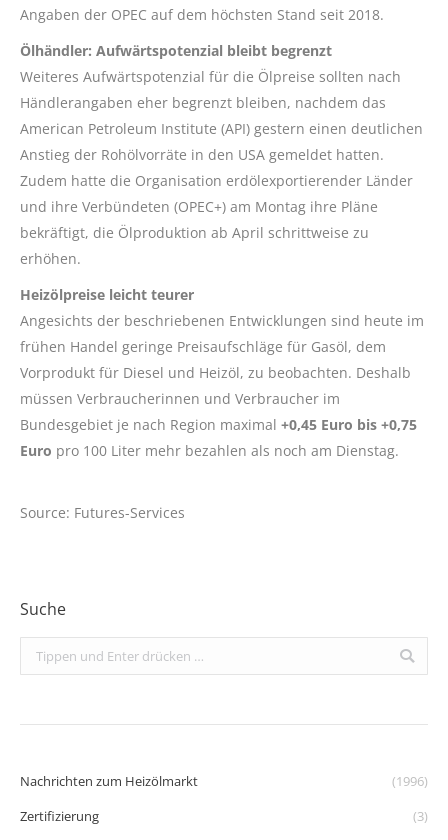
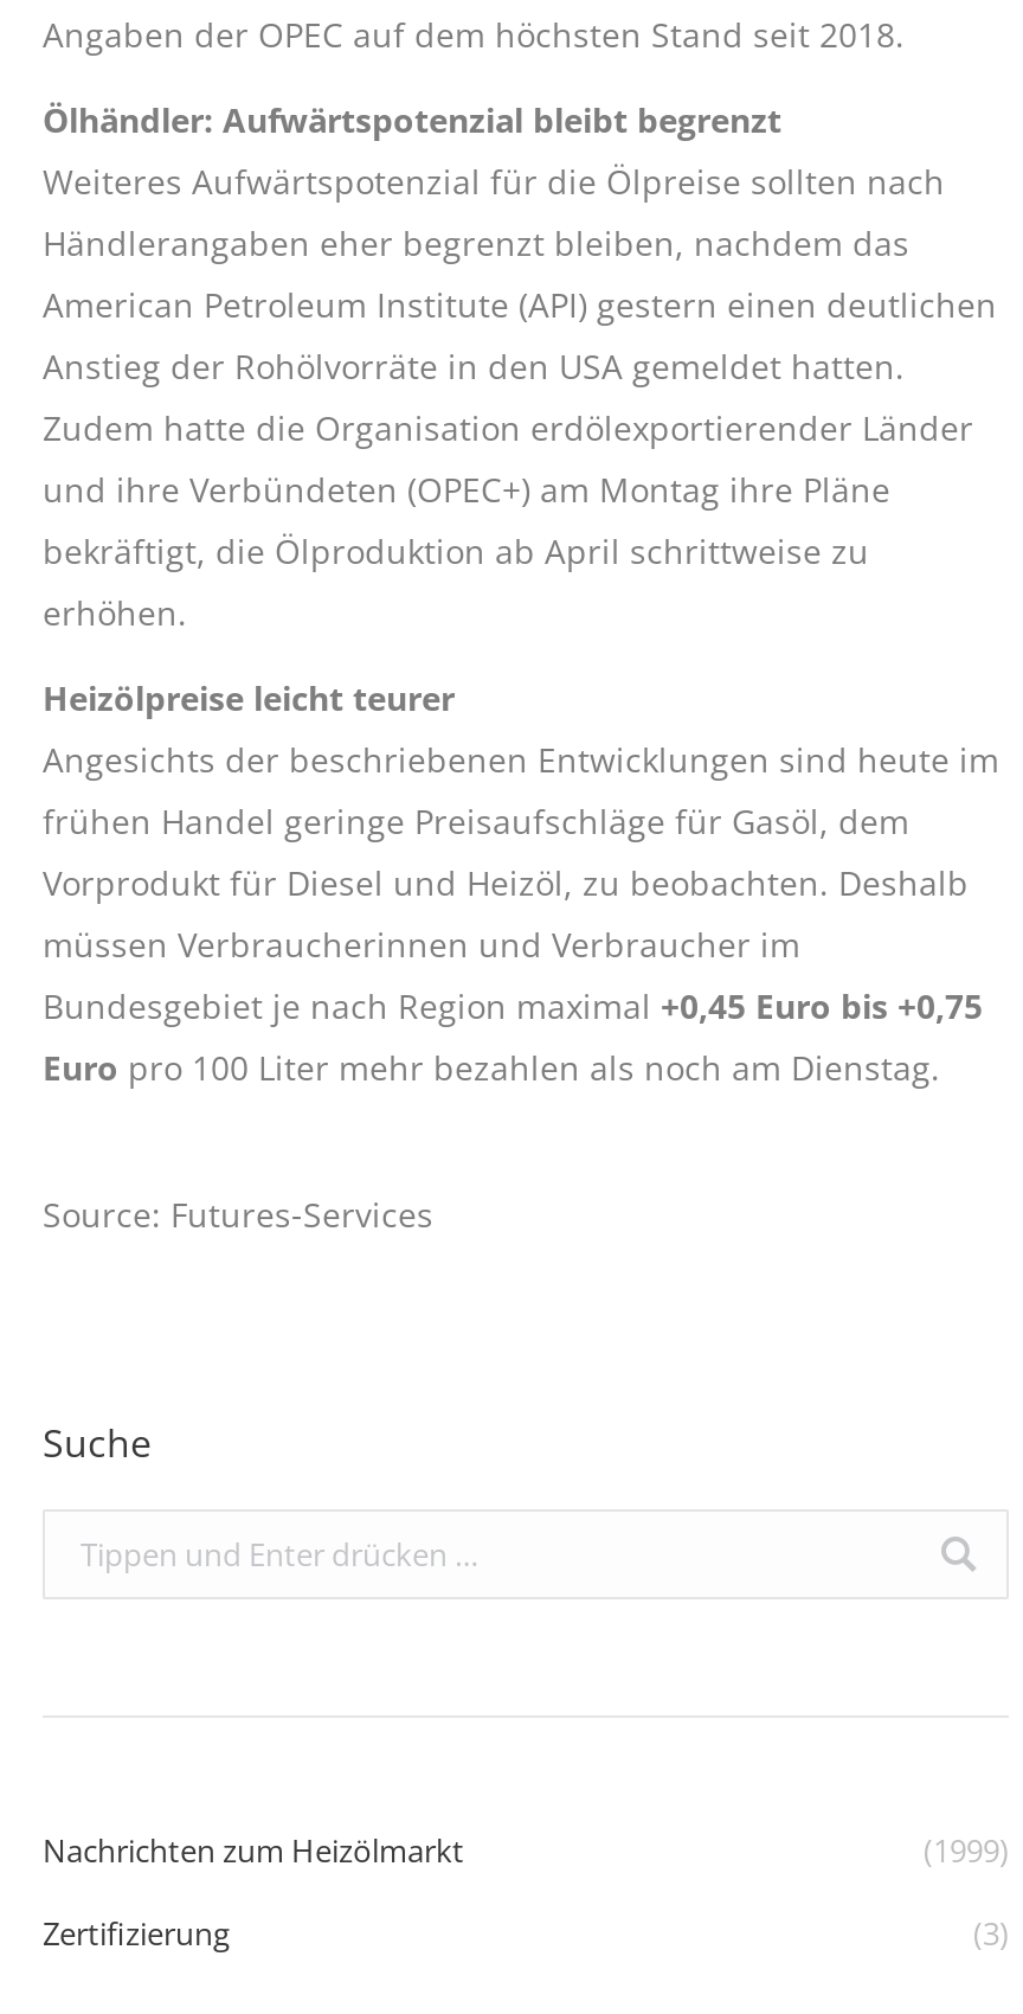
[392,772,428,790] (1996) -> [924,1830,1009,1873] (1999)

